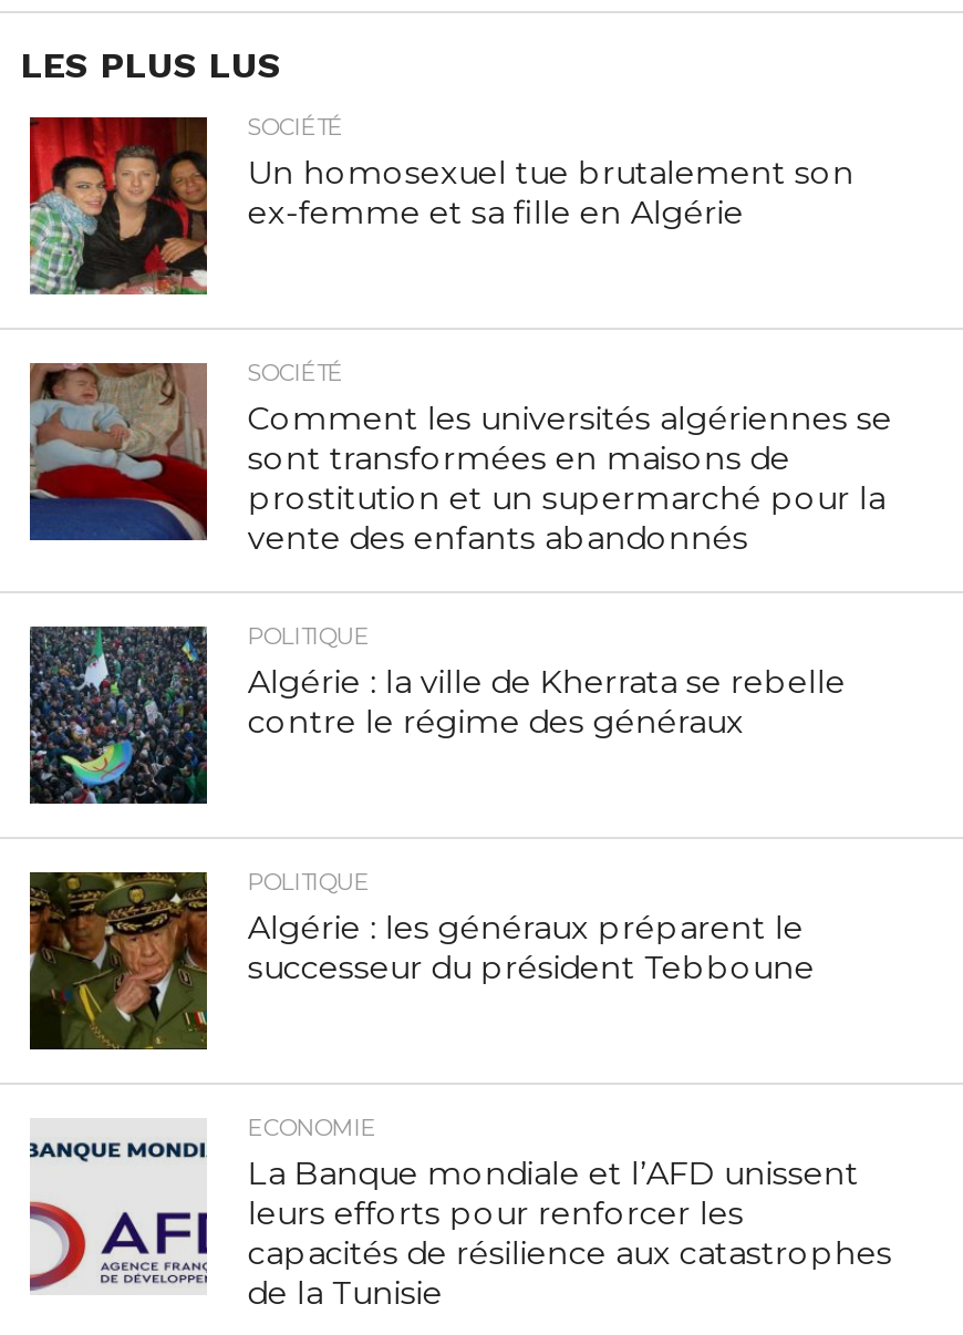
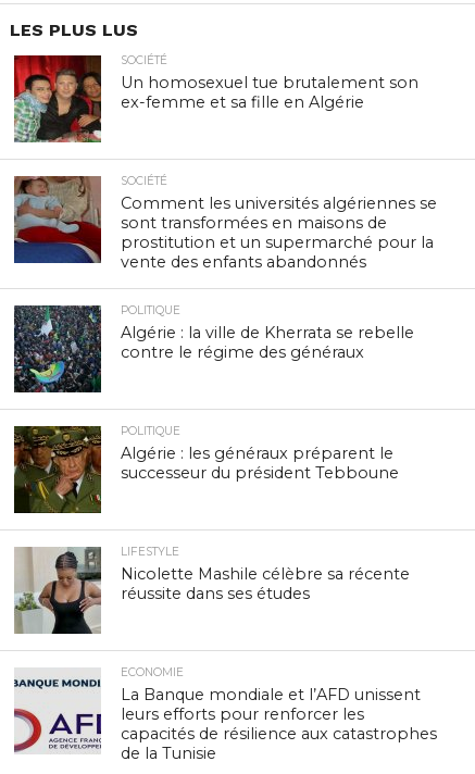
none -> [15,545,410,634] [image] | LIFESTYLE | Nicolette Mashile célèbre sa récente | réussite dans ses études

